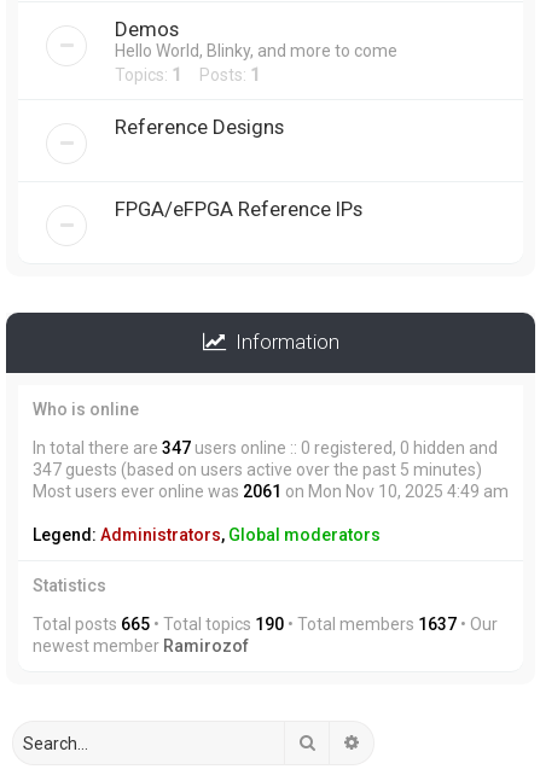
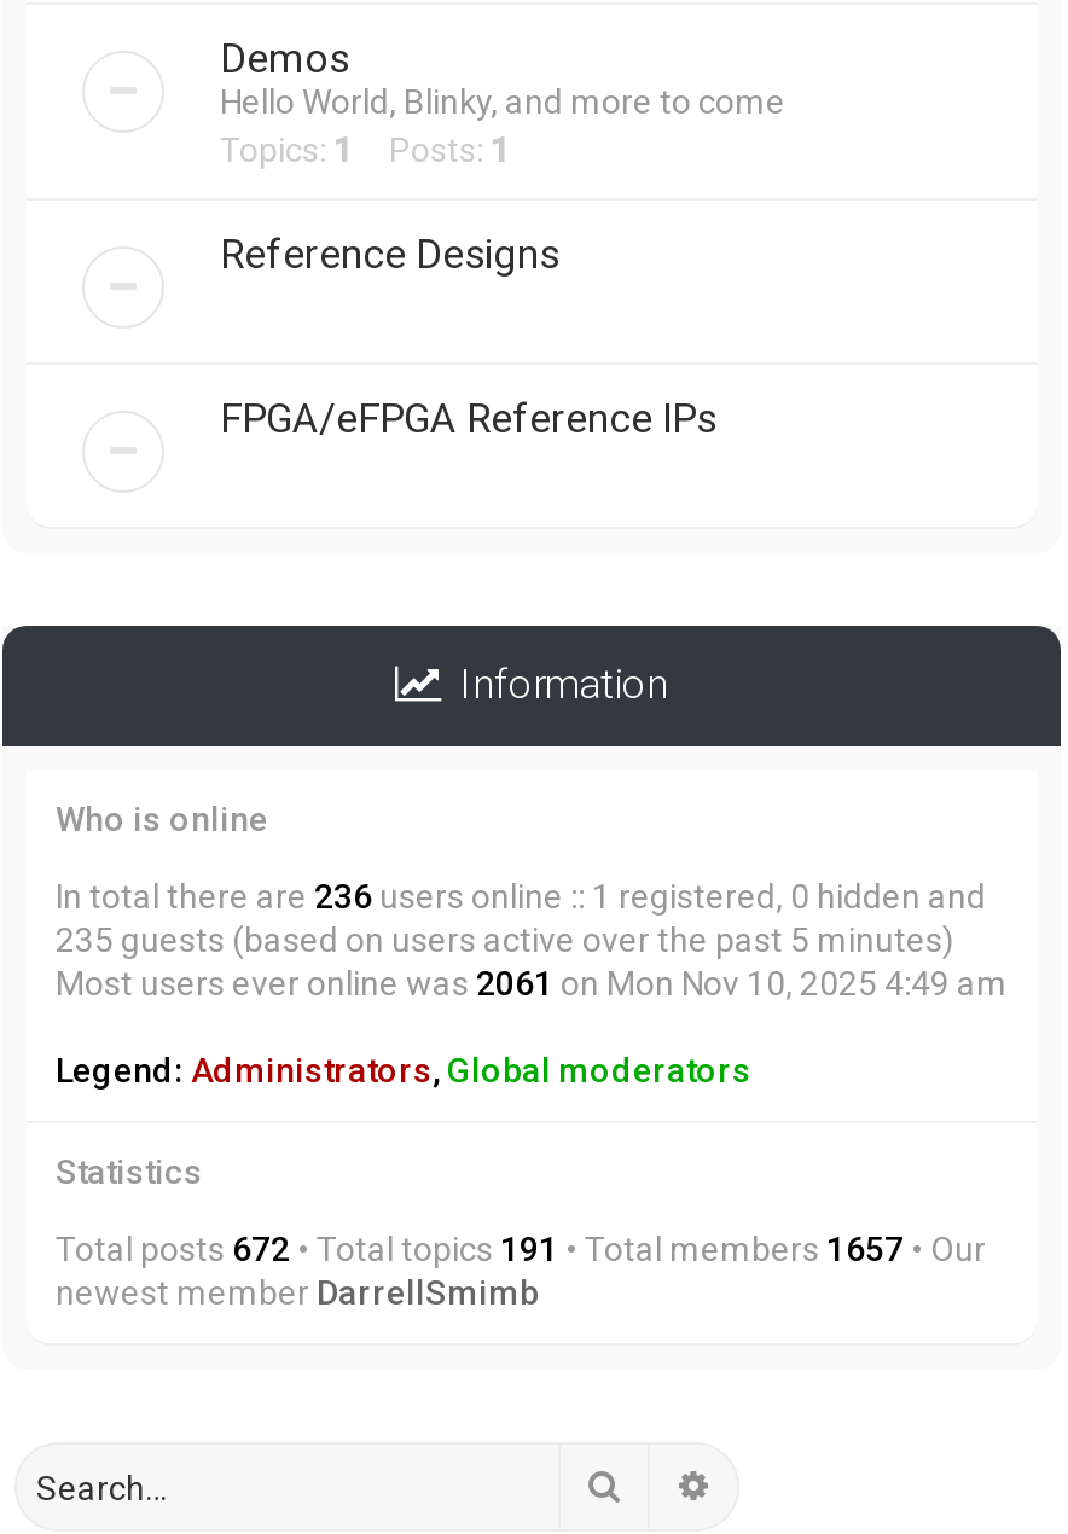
[33,438,498,458] In total there are 347 users online :: 0 registered, 0 hidden and -> [56,877,986,916] In total there are 236 users online :: 1 registered, 0 hidden and
[33,460,482,479] 347 guests (based on users active over the past 5 minutes) -> [56,920,954,959] 235 guests (based on users active over the past 5 minutes)
[33,614,498,634] Total posts 665 • Total topics 190 • Total members 1637 • Our -> [56,1230,986,1268] Total posts 672 • Total topics 191 • Total members 1657 • Our
[33,636,249,655] newest member Ramirozof -> [56,1273,539,1312] newest member DarrellSmimb

